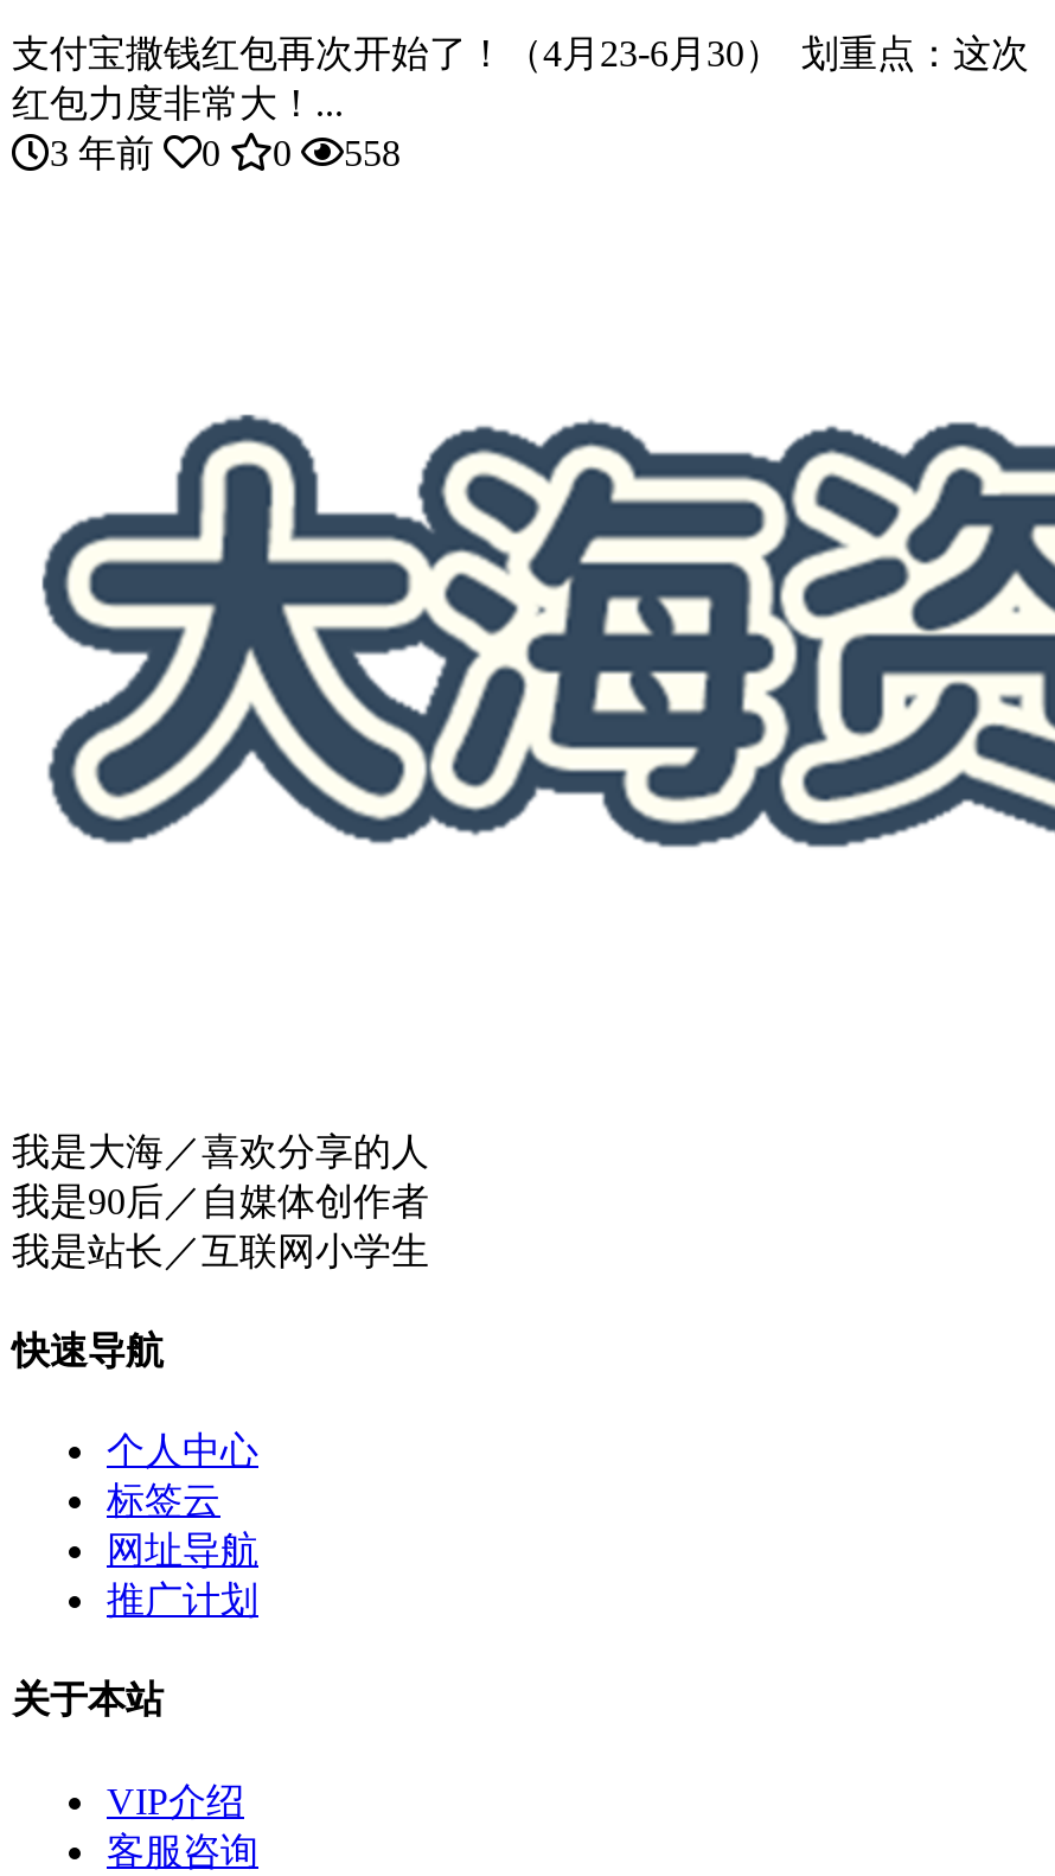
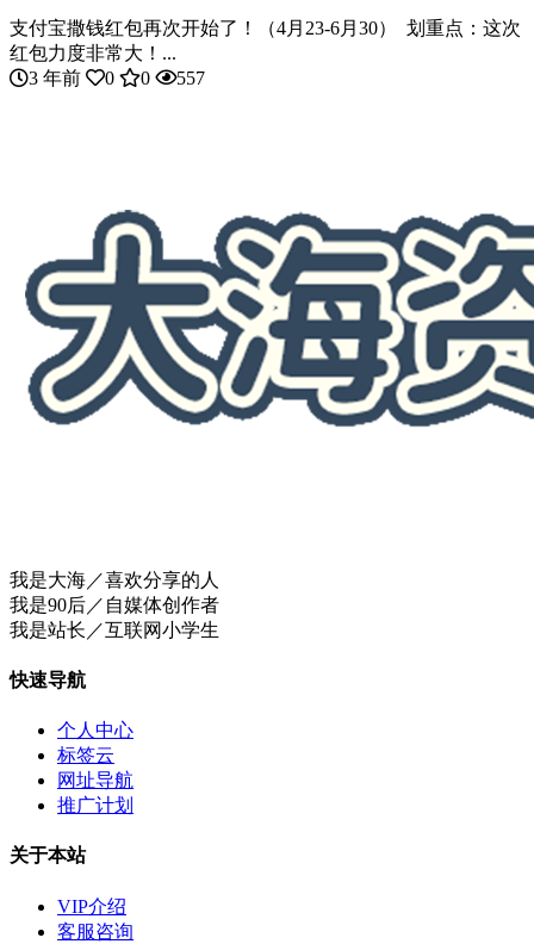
[50,132,401,172] 3 年前 0 0 558 -> [29,68,205,88] 3 年前 0 0 557

